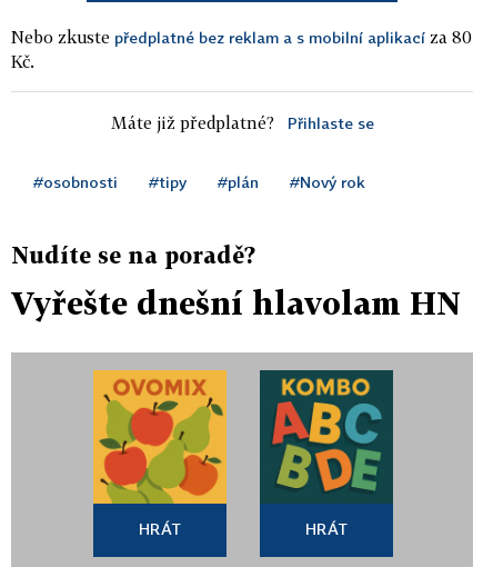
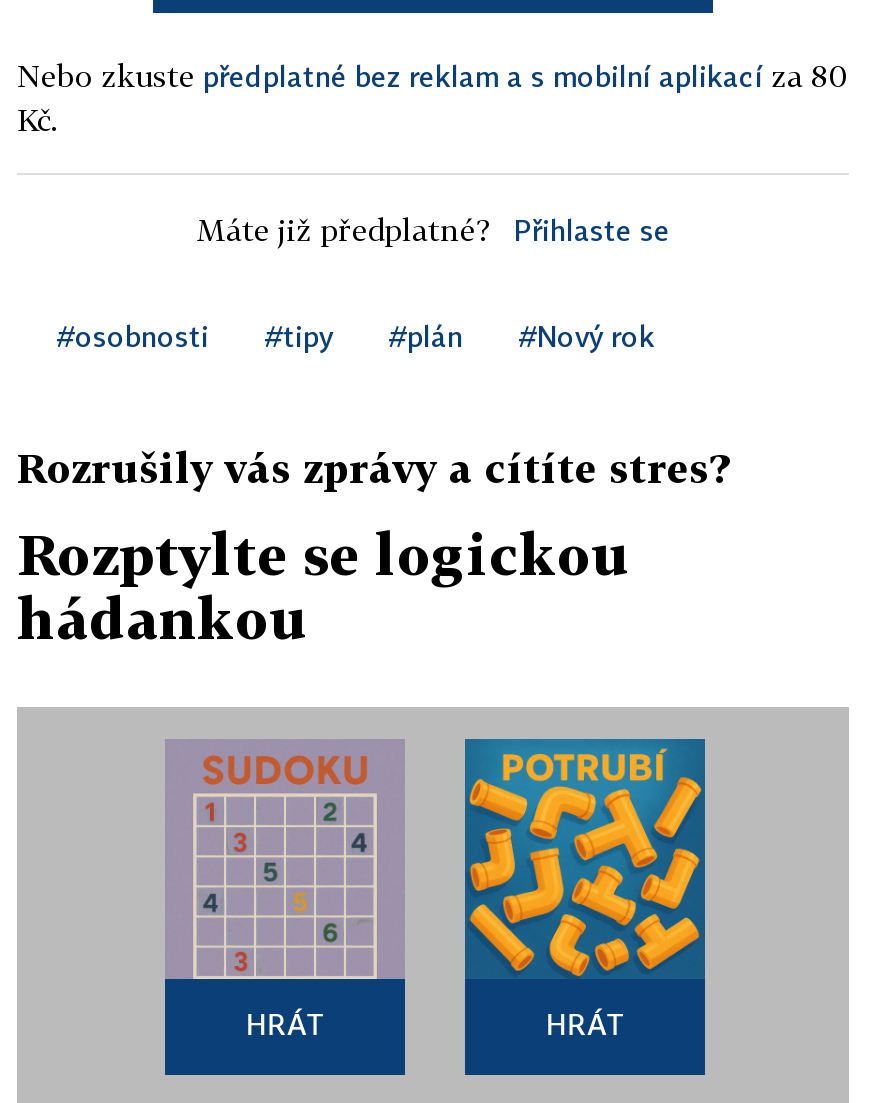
[11,241,255,268] Nudíte se na poradě? -> [17,443,729,491] Rozrušily vás zprávy a cítíte stres?
[11,285,461,321] Vyřešte dnešní hlavolam HN -> [17,521,631,651] Rozptylte se logickou | hádankou
[92,369,228,505] [image] -> [165,739,405,981] [image]
[260,370,393,504] [image] -> [465,739,705,977] [image]

